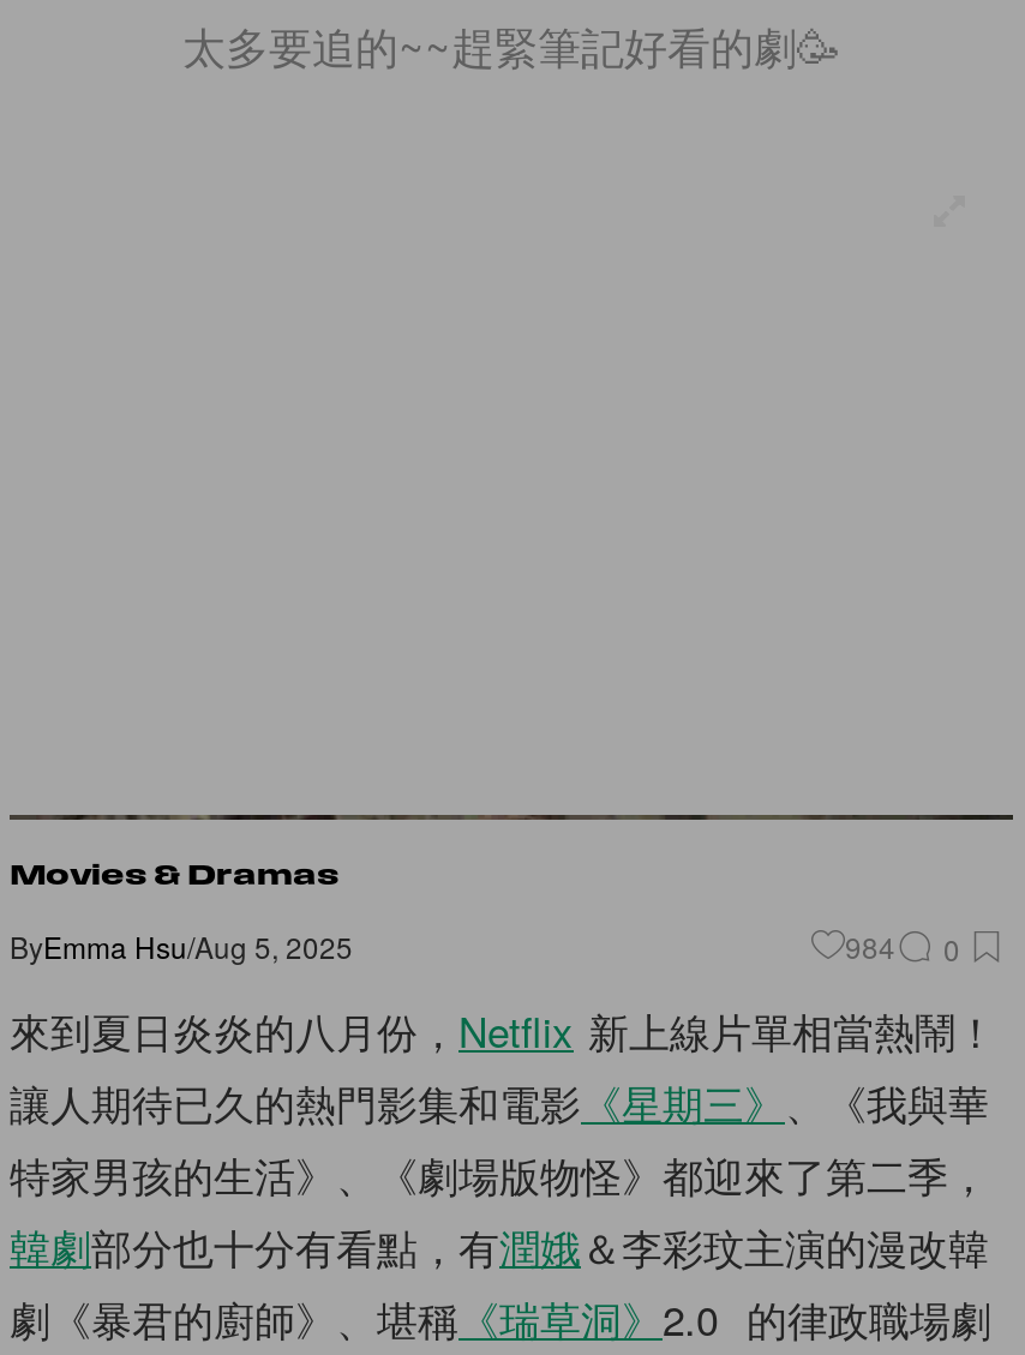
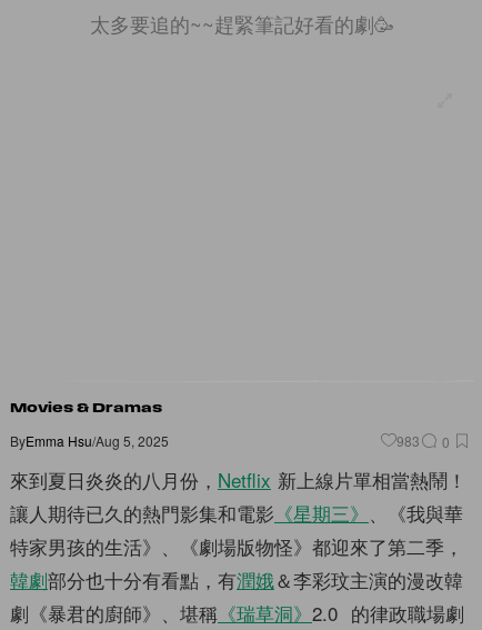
[845,924,960,969] 984 0 -> [396,431,450,451] 983 0

